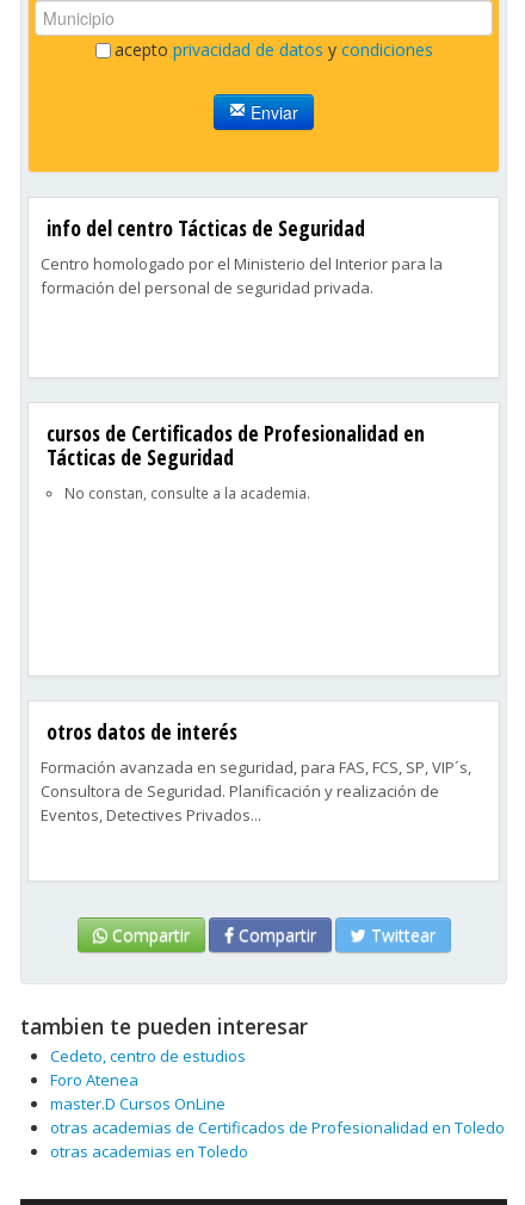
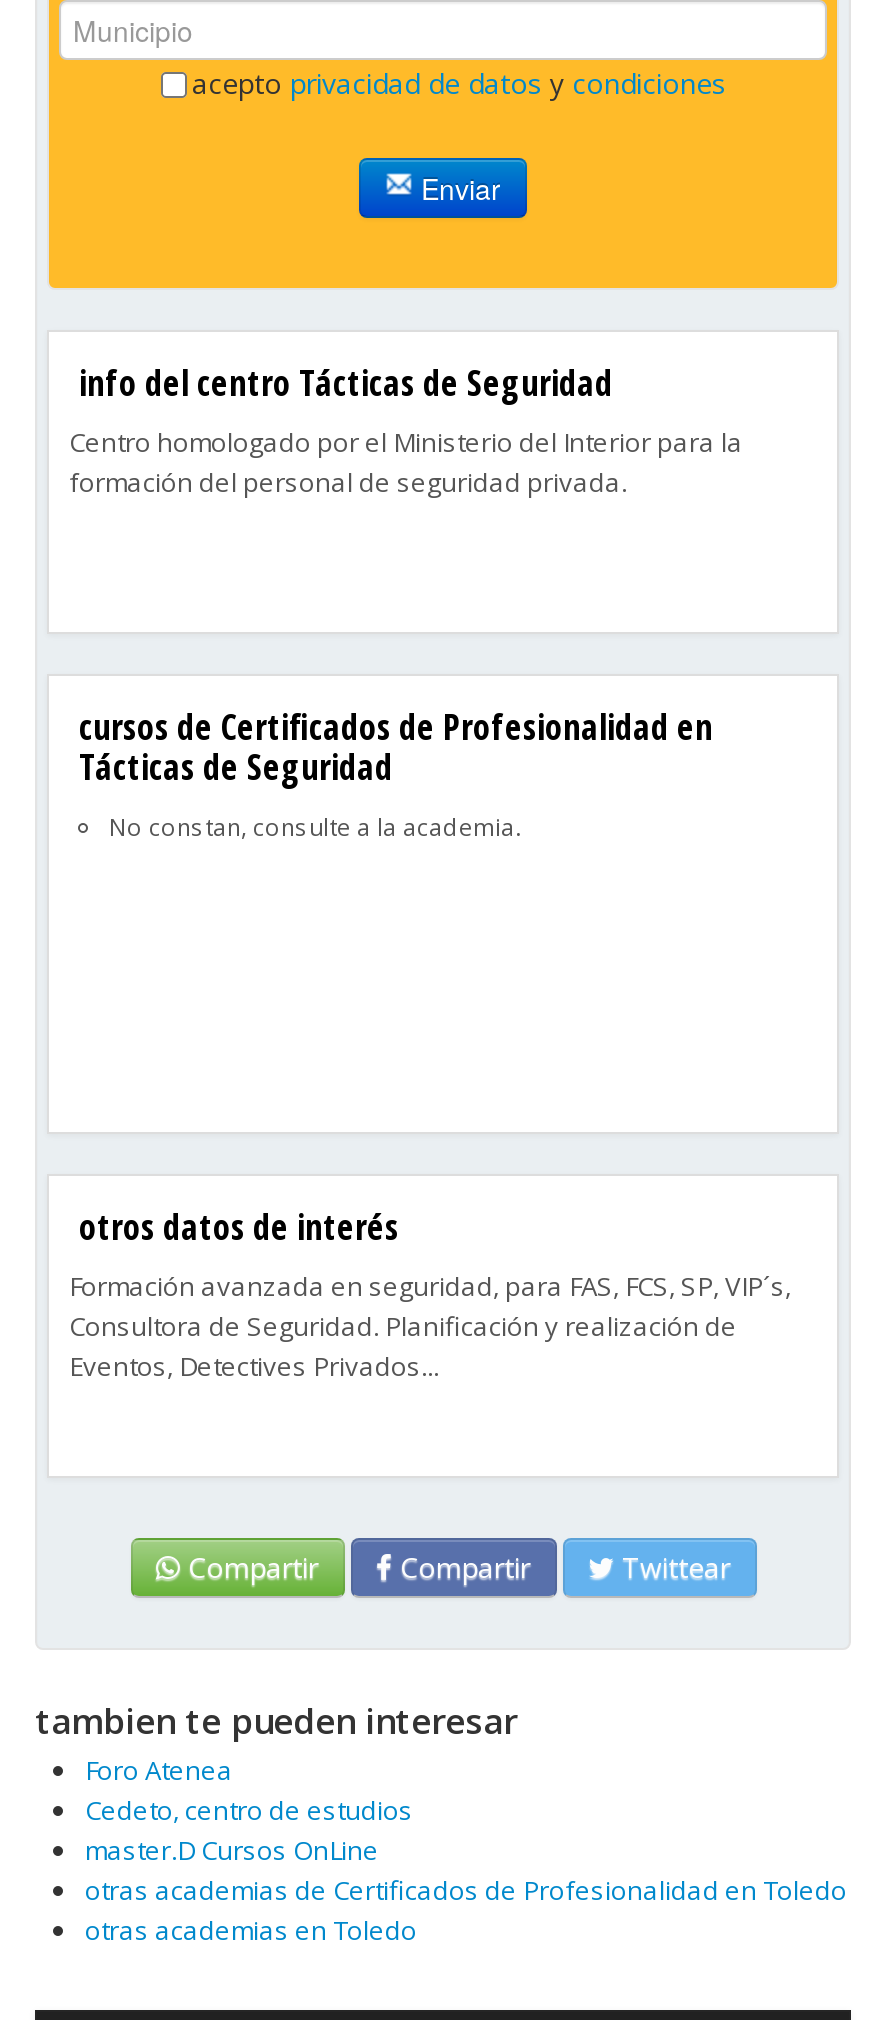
moved [50,1045,246,1067] -> [85,1792,413,1828]: Cedeto, centro de estudios
moved [50,1069,138,1090] -> [85,1752,233,1788]: Foro Atenea

